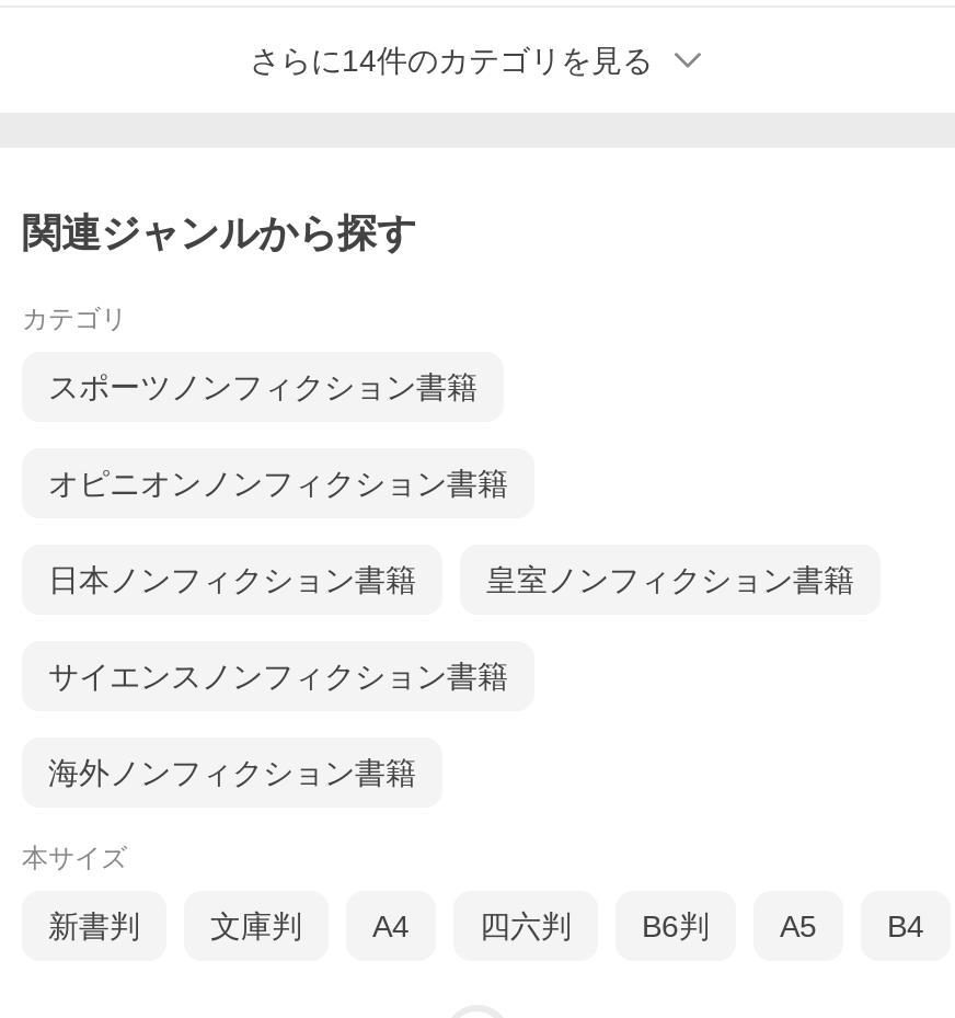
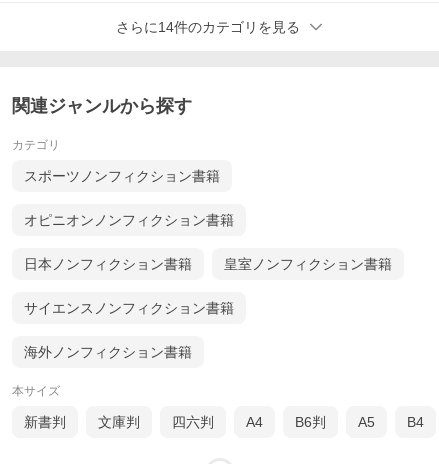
[372,909,410,944] A4 -> none
none -> [246,414,263,430] A4

